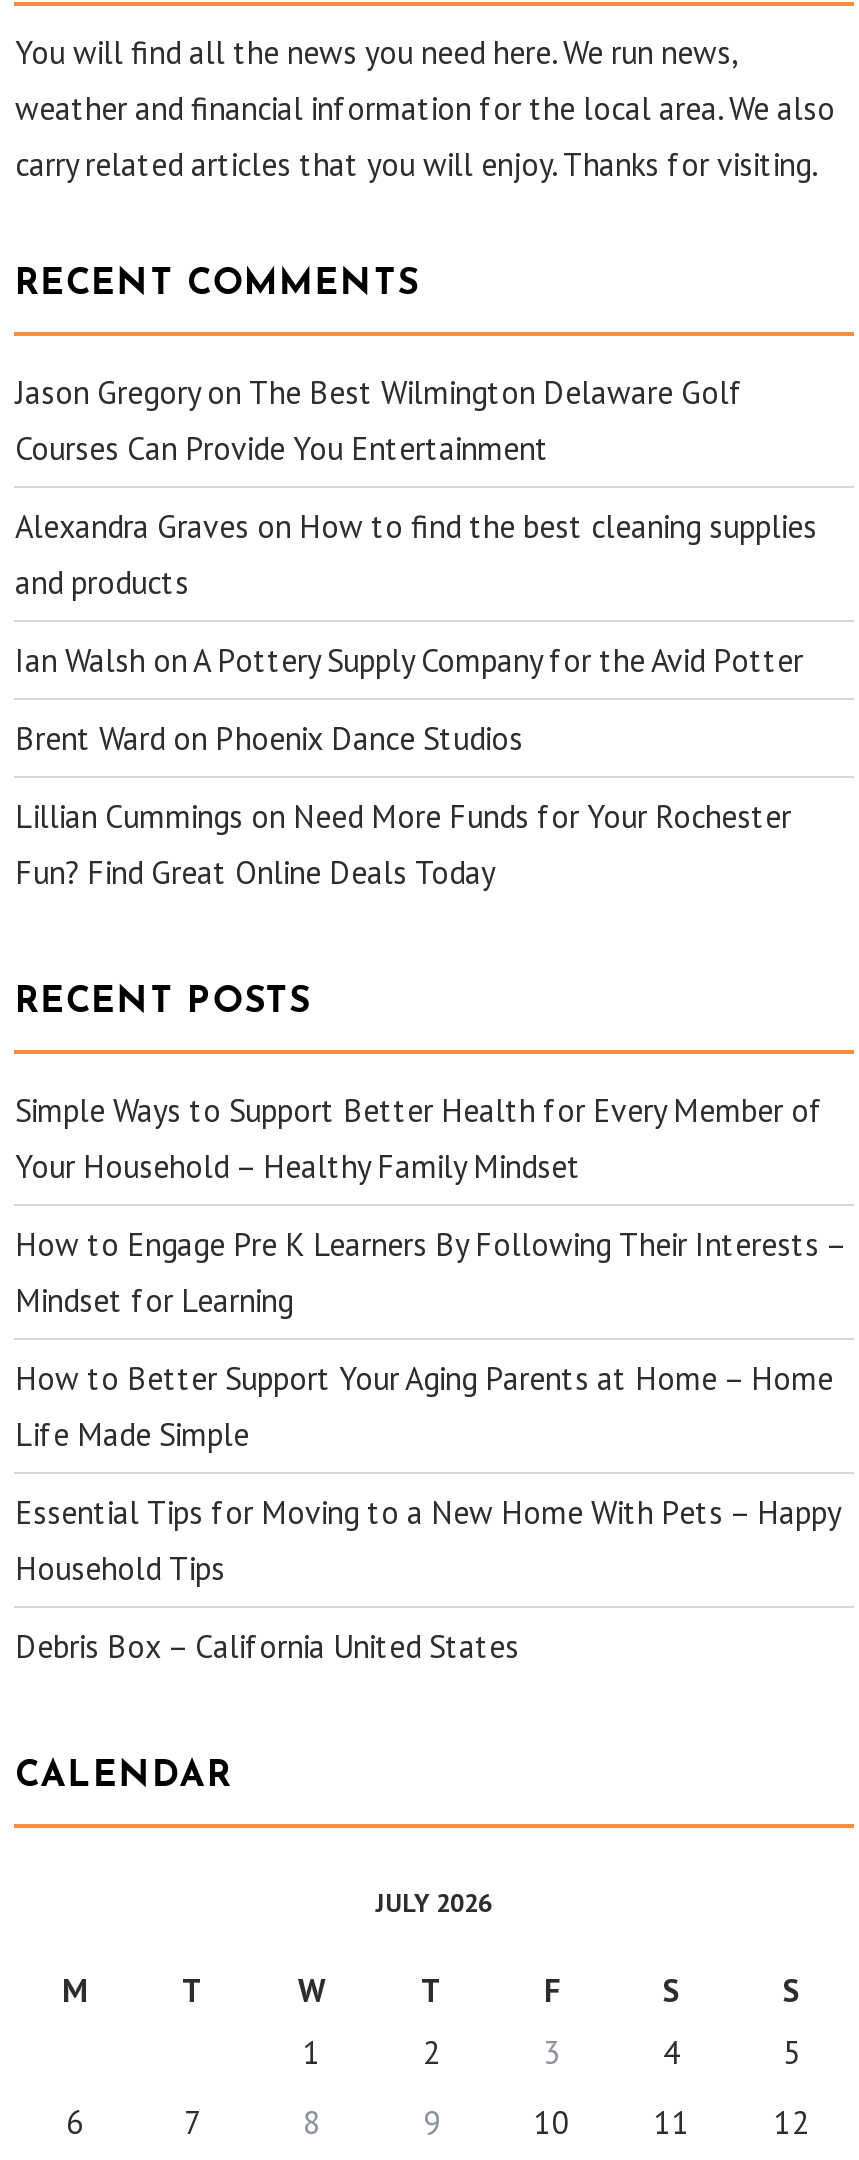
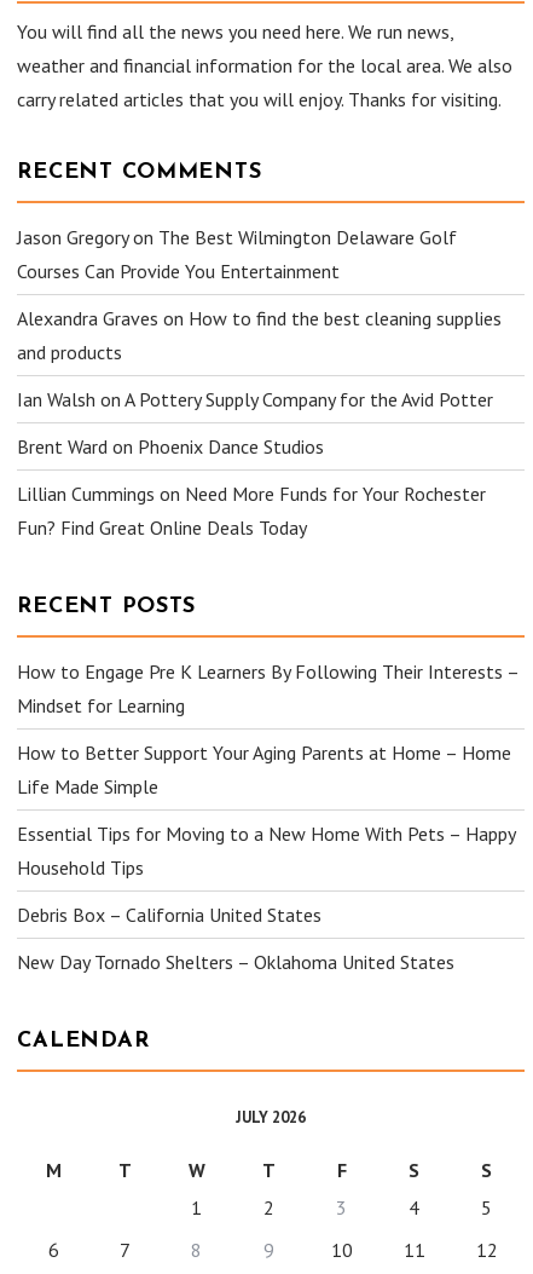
[15,1090,823,1186] Simple Ways to Support Better Health for Every Member of | Your Household – Healthy Family Mindset -> none
moved [15,1224,845,1666] -> [18,659,519,927]: How to Engage Pre K Learners By Following Their Interests – | Mindset for Learning | How to Better Support Your Aging Parents at Home – Home | Life Made Simple | Essential Tips for Moving to a New Home With Pets – Happy | Household Tips | Debris Box – California United States
none -> [18,950,455,974] New Day Tornado Shelters – Oklahoma United States

